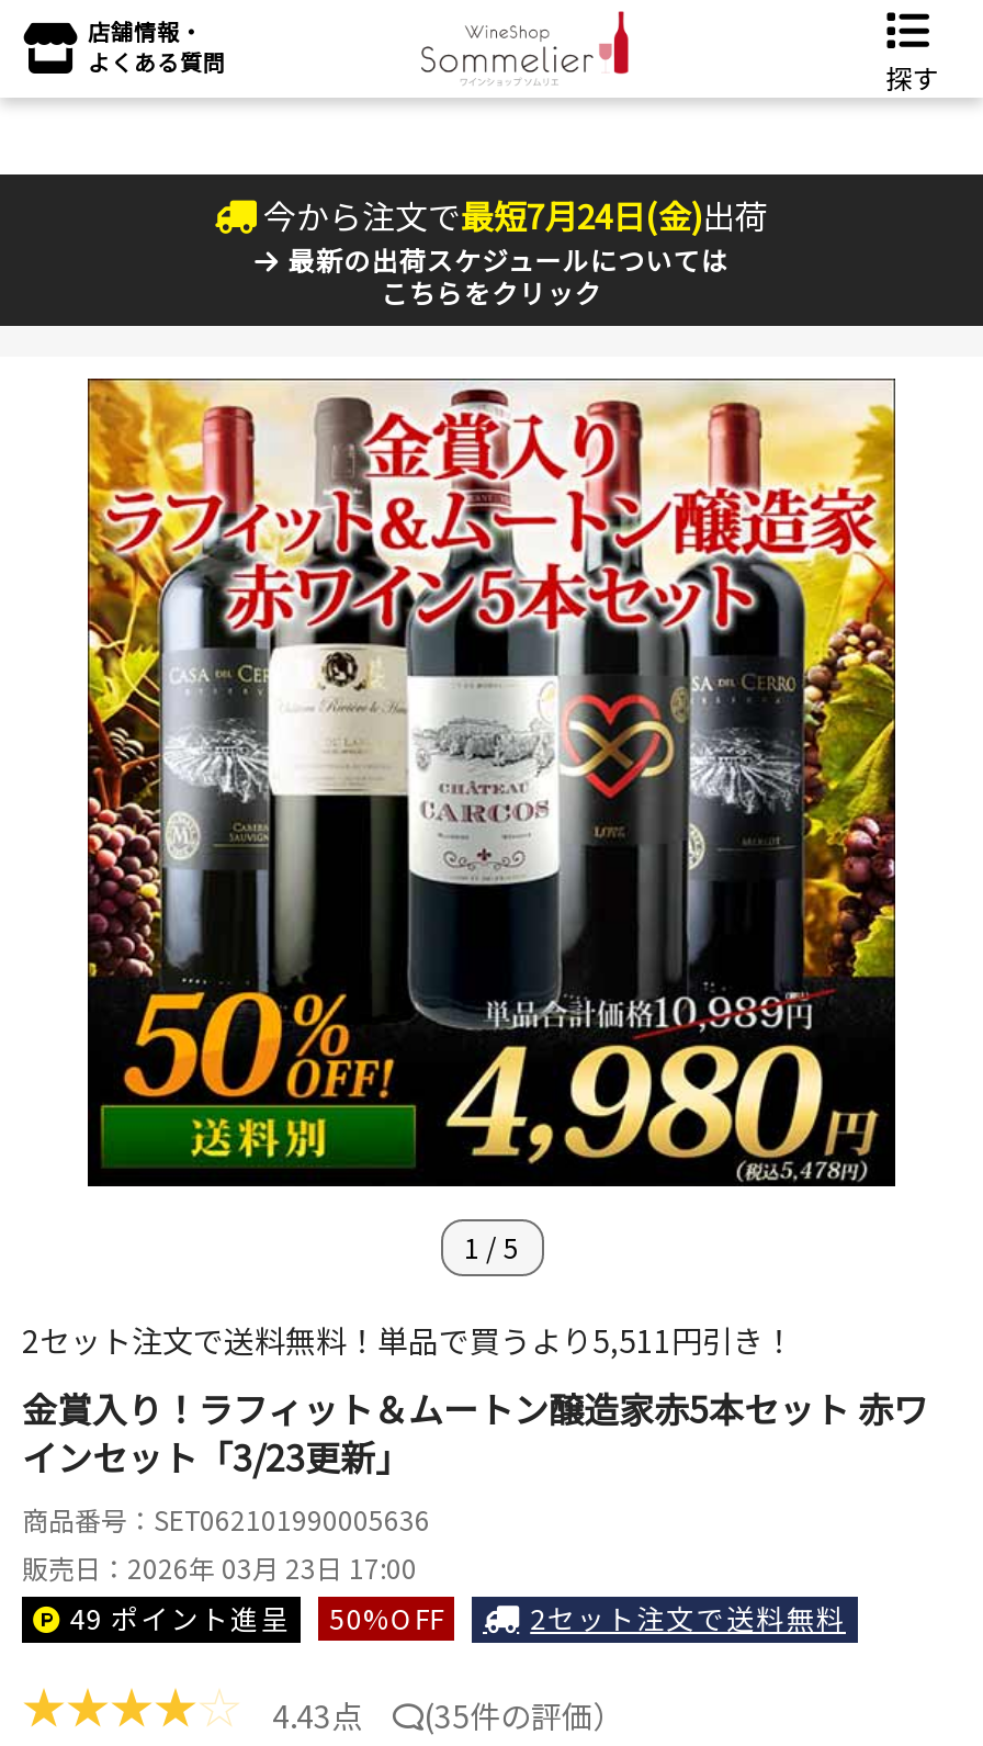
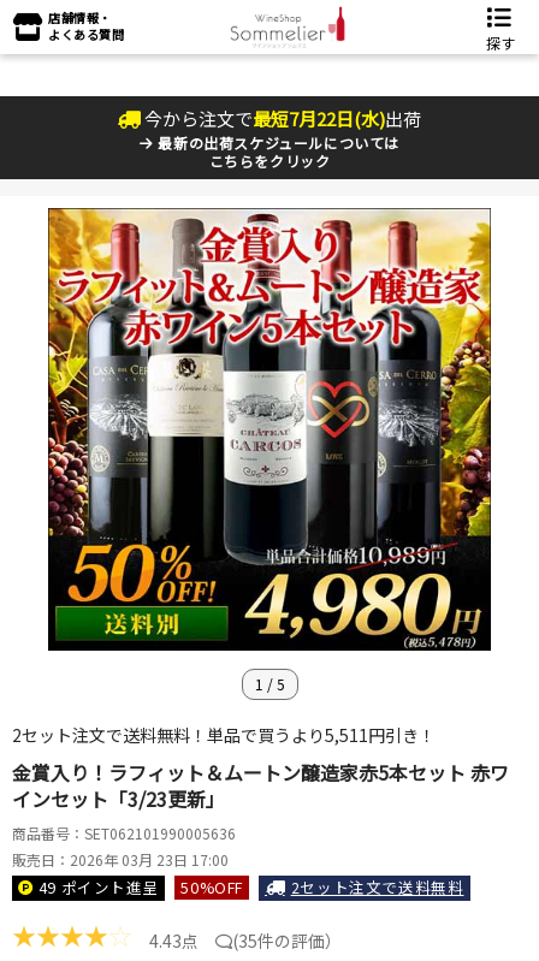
[263,192,768,238] 今から注文で最短7月24日(金)出荷 -> [144,106,421,131] 今から注文で最短7月22日(水)出荷

